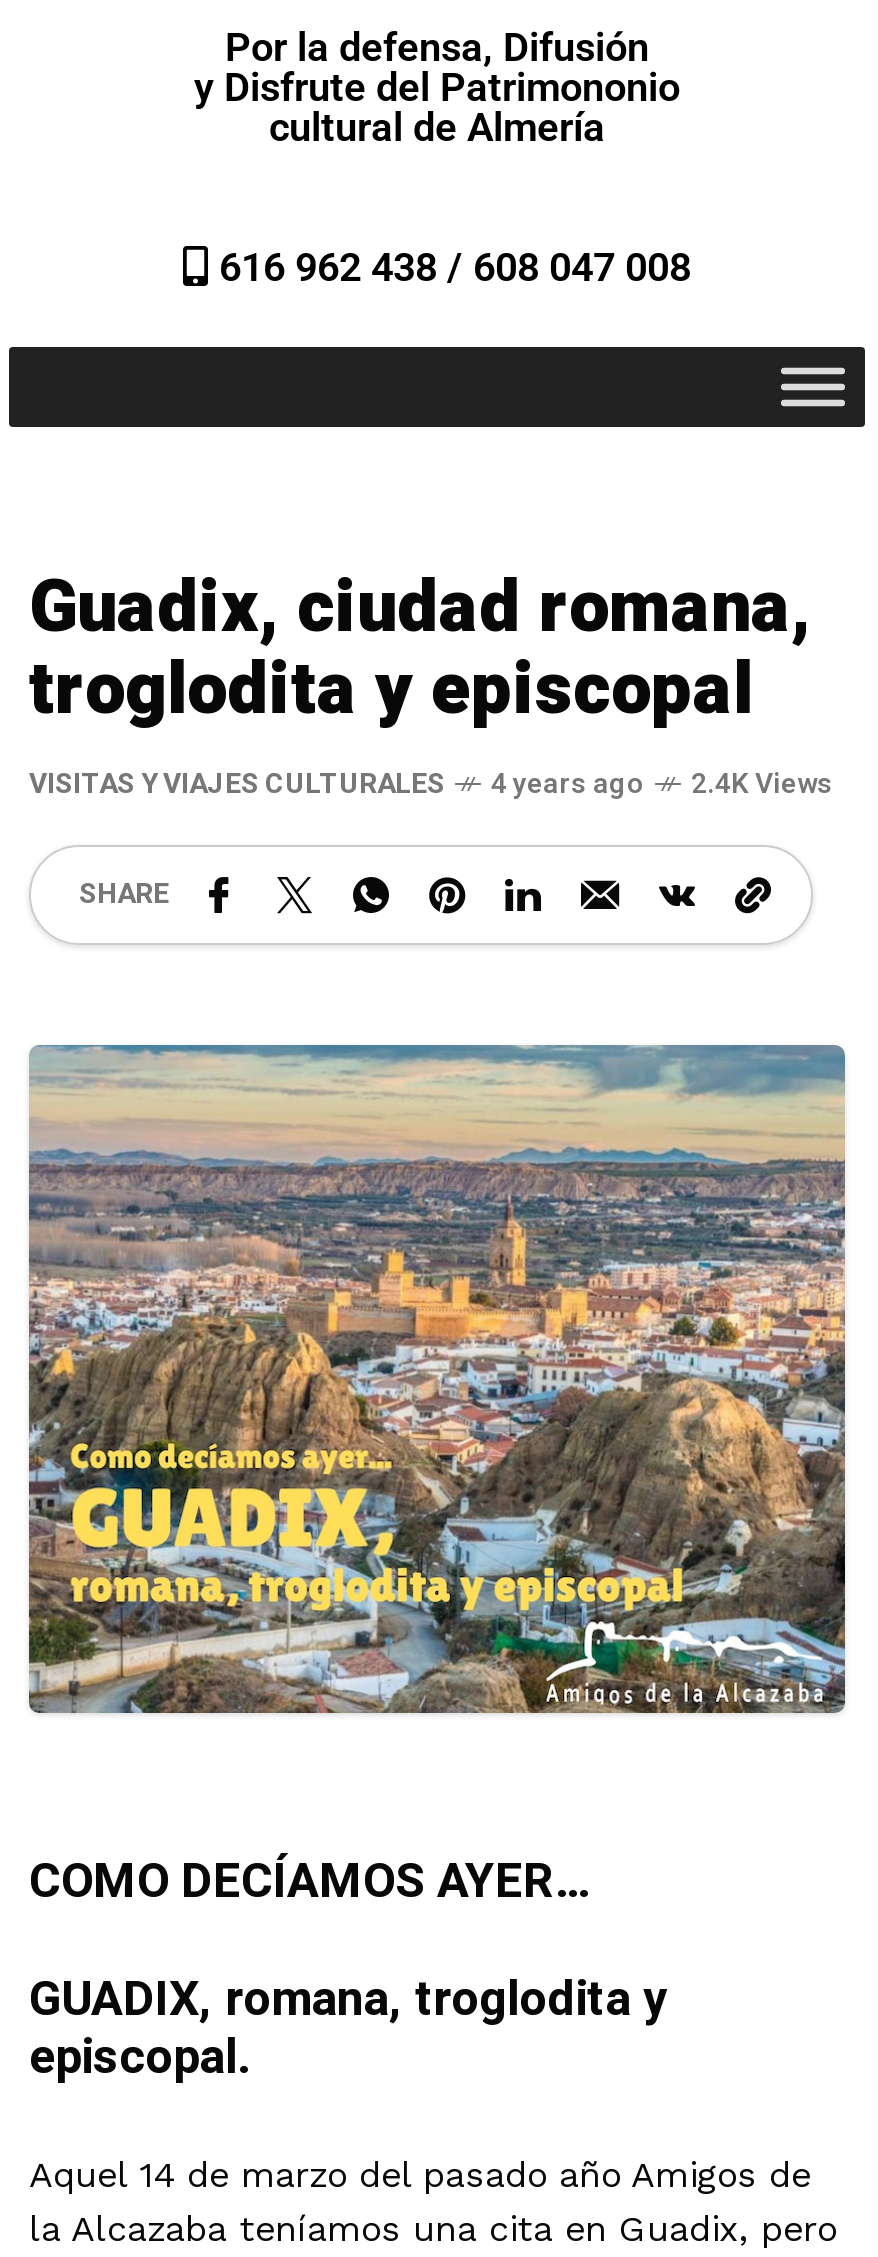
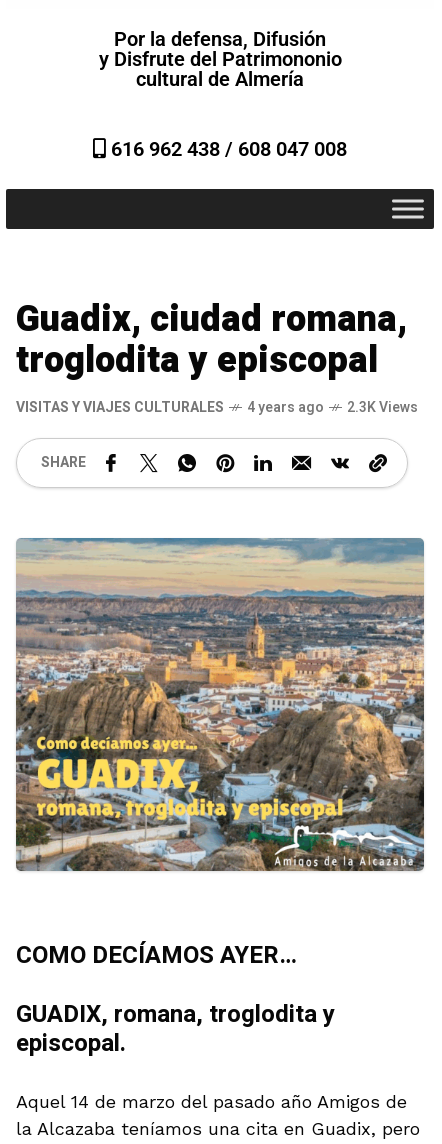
[29,763,833,805] VISITAS Y VIAJES CULTURALES 4 years ago 2.4K Views -> [16,397,418,418] VISITAS Y VIAJES CULTURALES 4 years ago 2.3K Views

